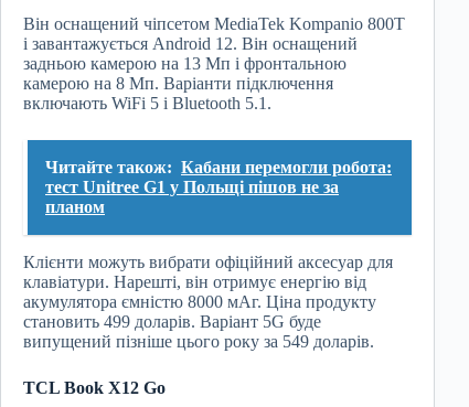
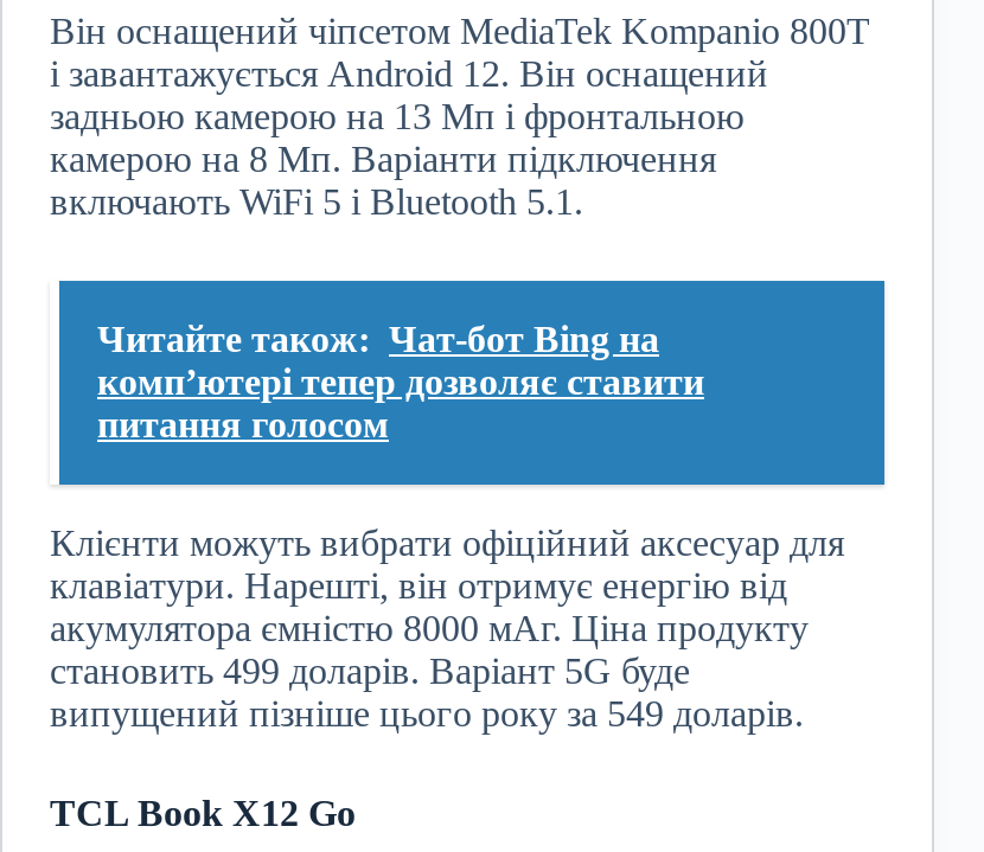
[45,158,392,216] Читайте також: Кабани перемогли робота: | тест Unitree G1 у Польщі пішов не за | планом -> [97,319,704,444] Читайте також: Чат-бот Bing на | комп’ютері тепер дозволяє ставити | питання голосом

